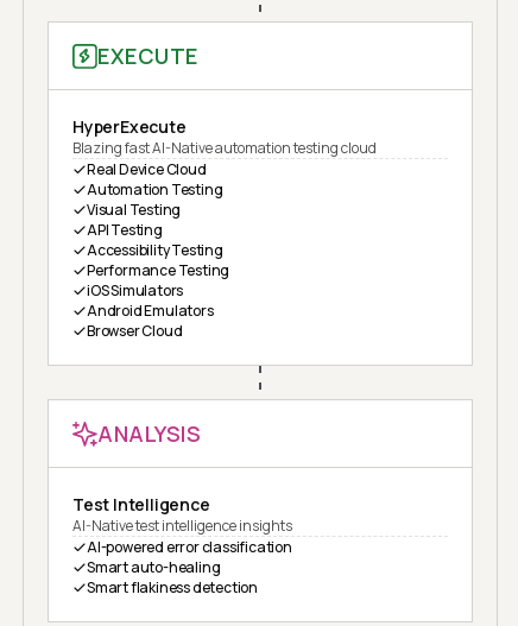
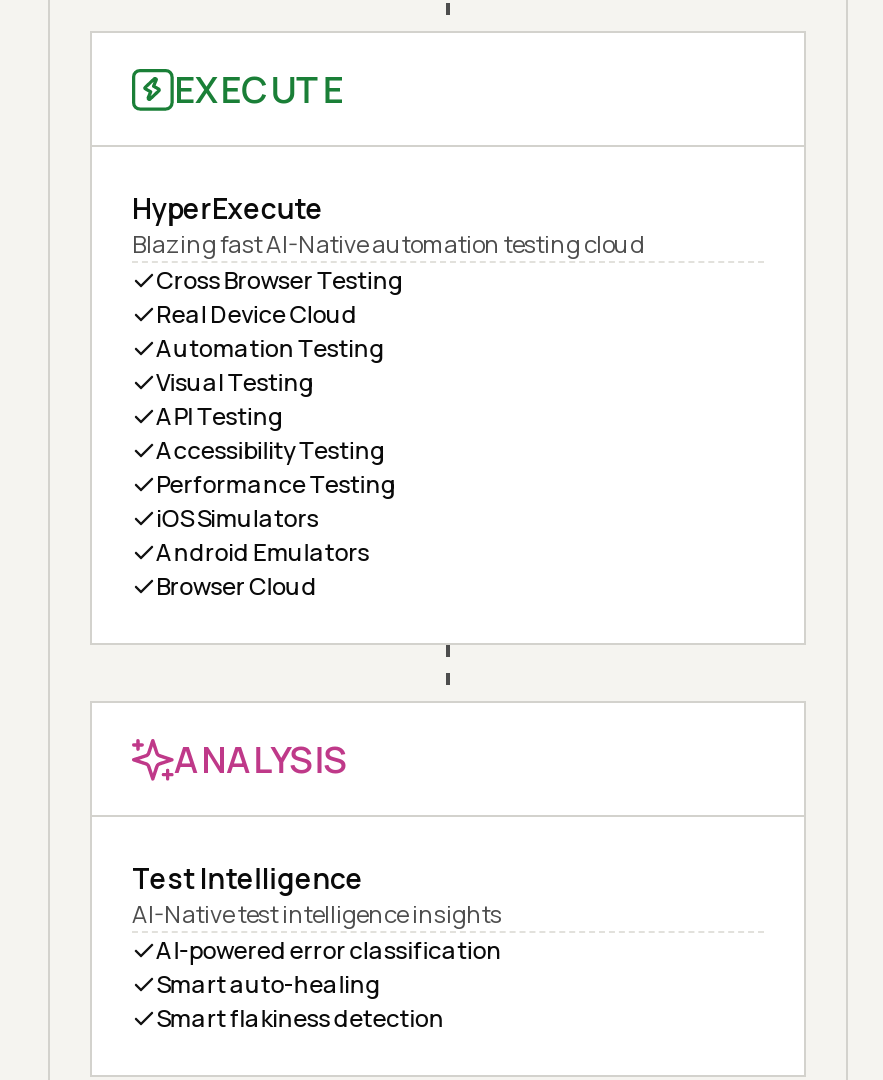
none -> [156,263,404,297] Cross Browser Testing

